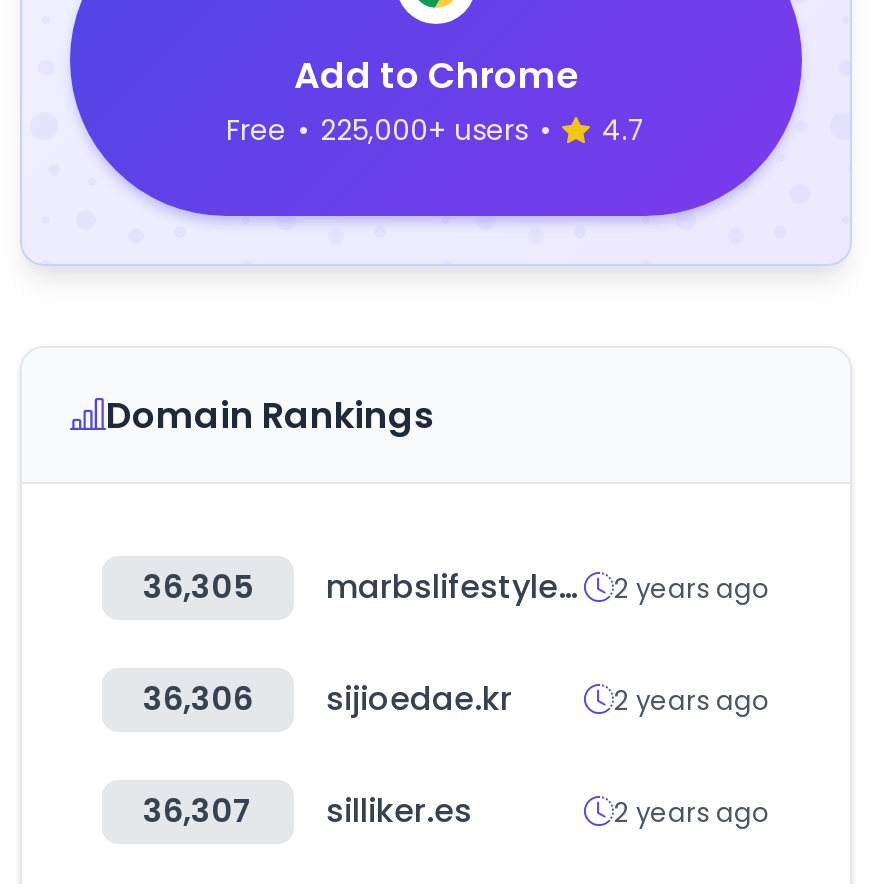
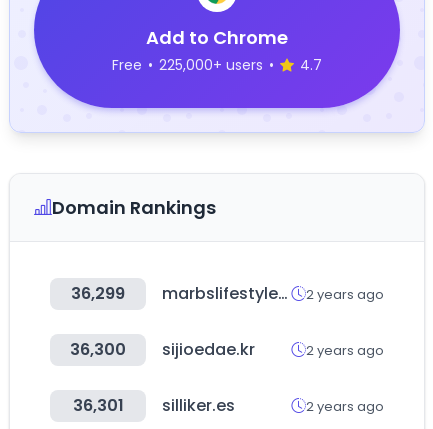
[143,564,253,610] 36,305 -> [71,282,125,305] 36,299
[143,676,512,722] 36,306 sijioedae.kr -> [70,338,255,361] 36,300 sijioedae.kr
[143,788,472,834] 36,307 silliker.es -> [72,394,235,417] 36,301 silliker.es

